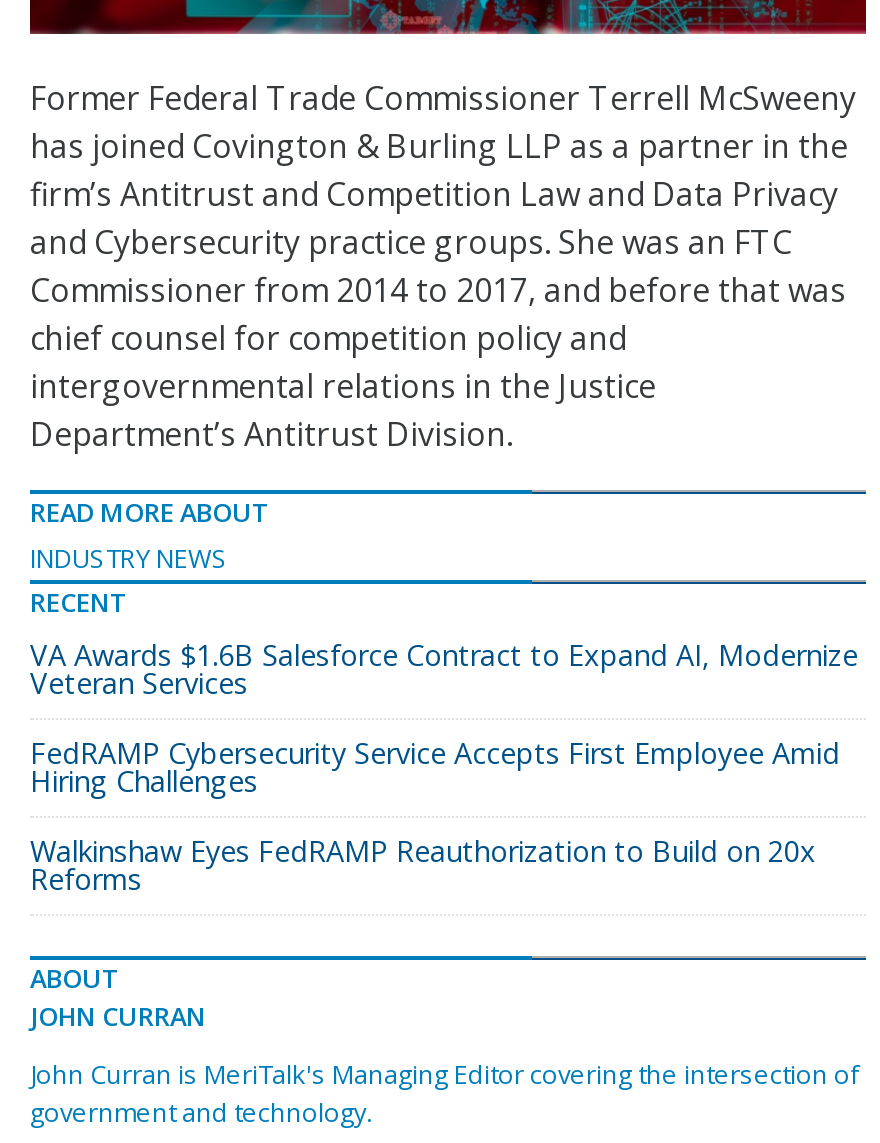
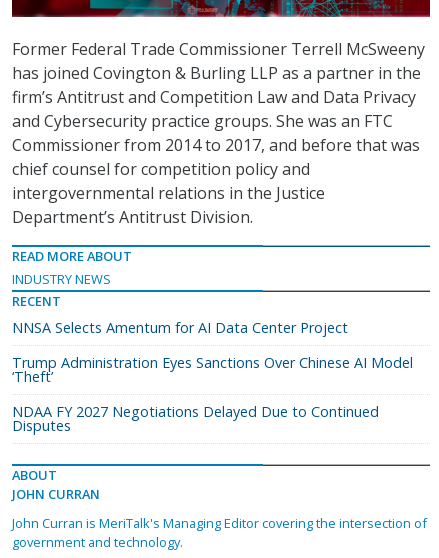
[30,636,858,702] VA Awards $1.6B Salesforce Contract to Expand AI, Modernize | Veteran Services -> [12,318,348,337] NNSA Selects Amentum for AI Data Center Project
[30,734,840,800] FedRAMP Cybersecurity Service Accepts First Employee Amid | Hiring Challenges -> [12,353,413,386] Trump Administration Eyes Sanctions Over Chinese AI Model | ‘Theft’
[30,832,816,898] Walkinshaw Eyes FedRAMP Reauthorization to Build on 20x | Reforms -> [12,402,379,435] NDAA FY 2027 Negotiations Delayed Due to Continued | Disputes

